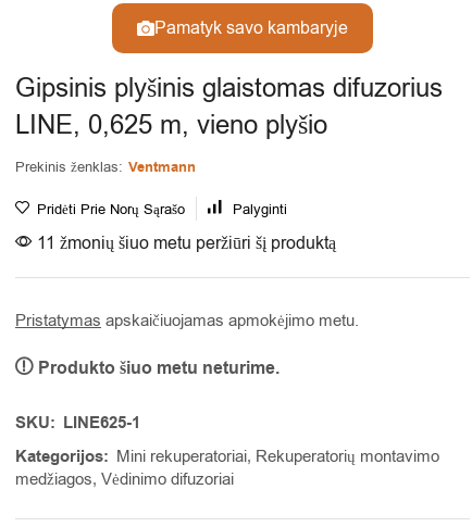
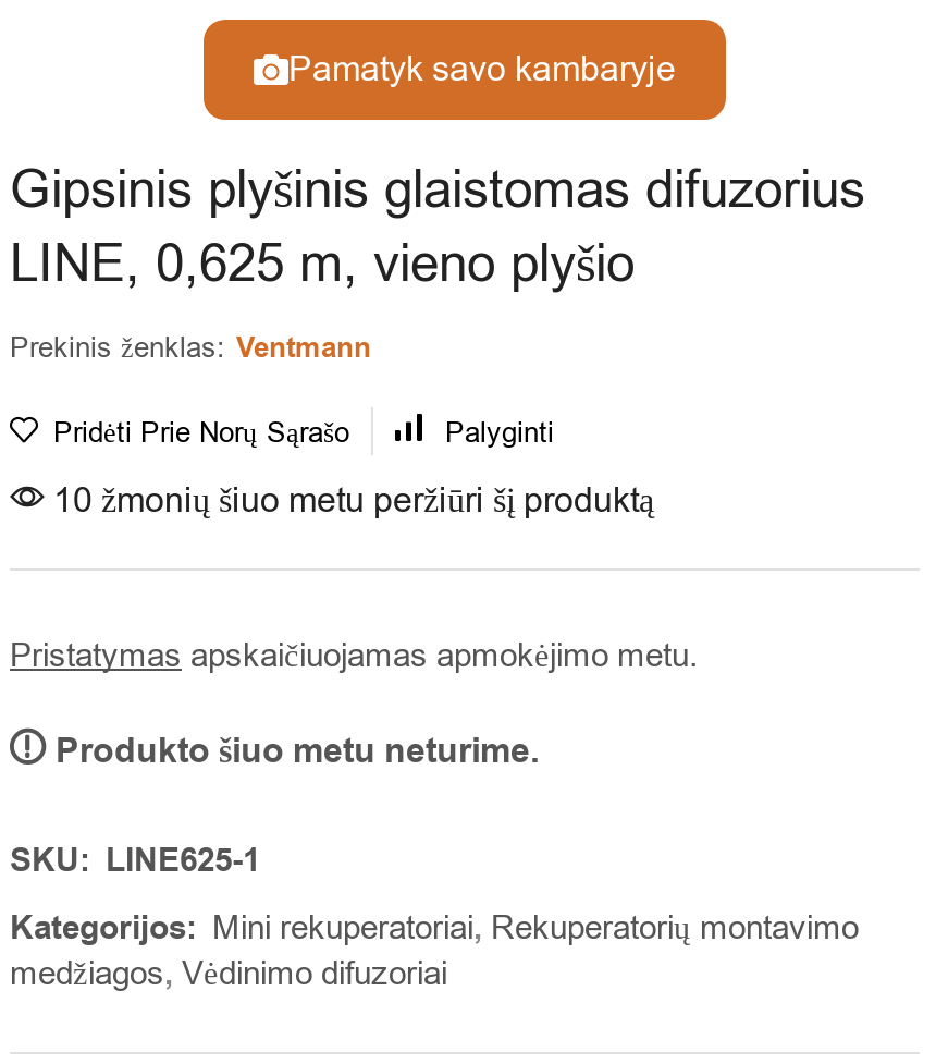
[33,232,336,256] 11 žmonių šiuo metu peržiūri šį produktą -> [45,477,654,525] 10 žmonių šiuo metu peržiūri šį produktą

